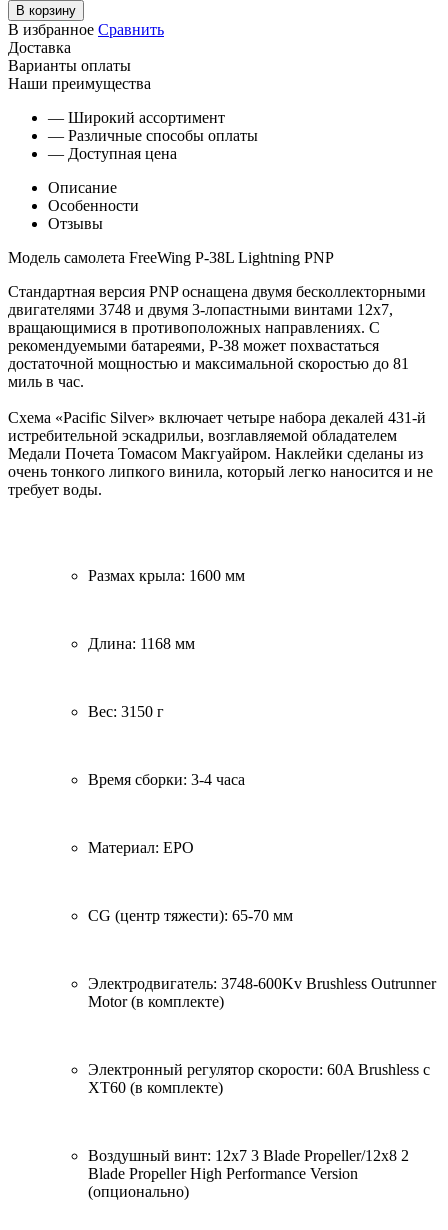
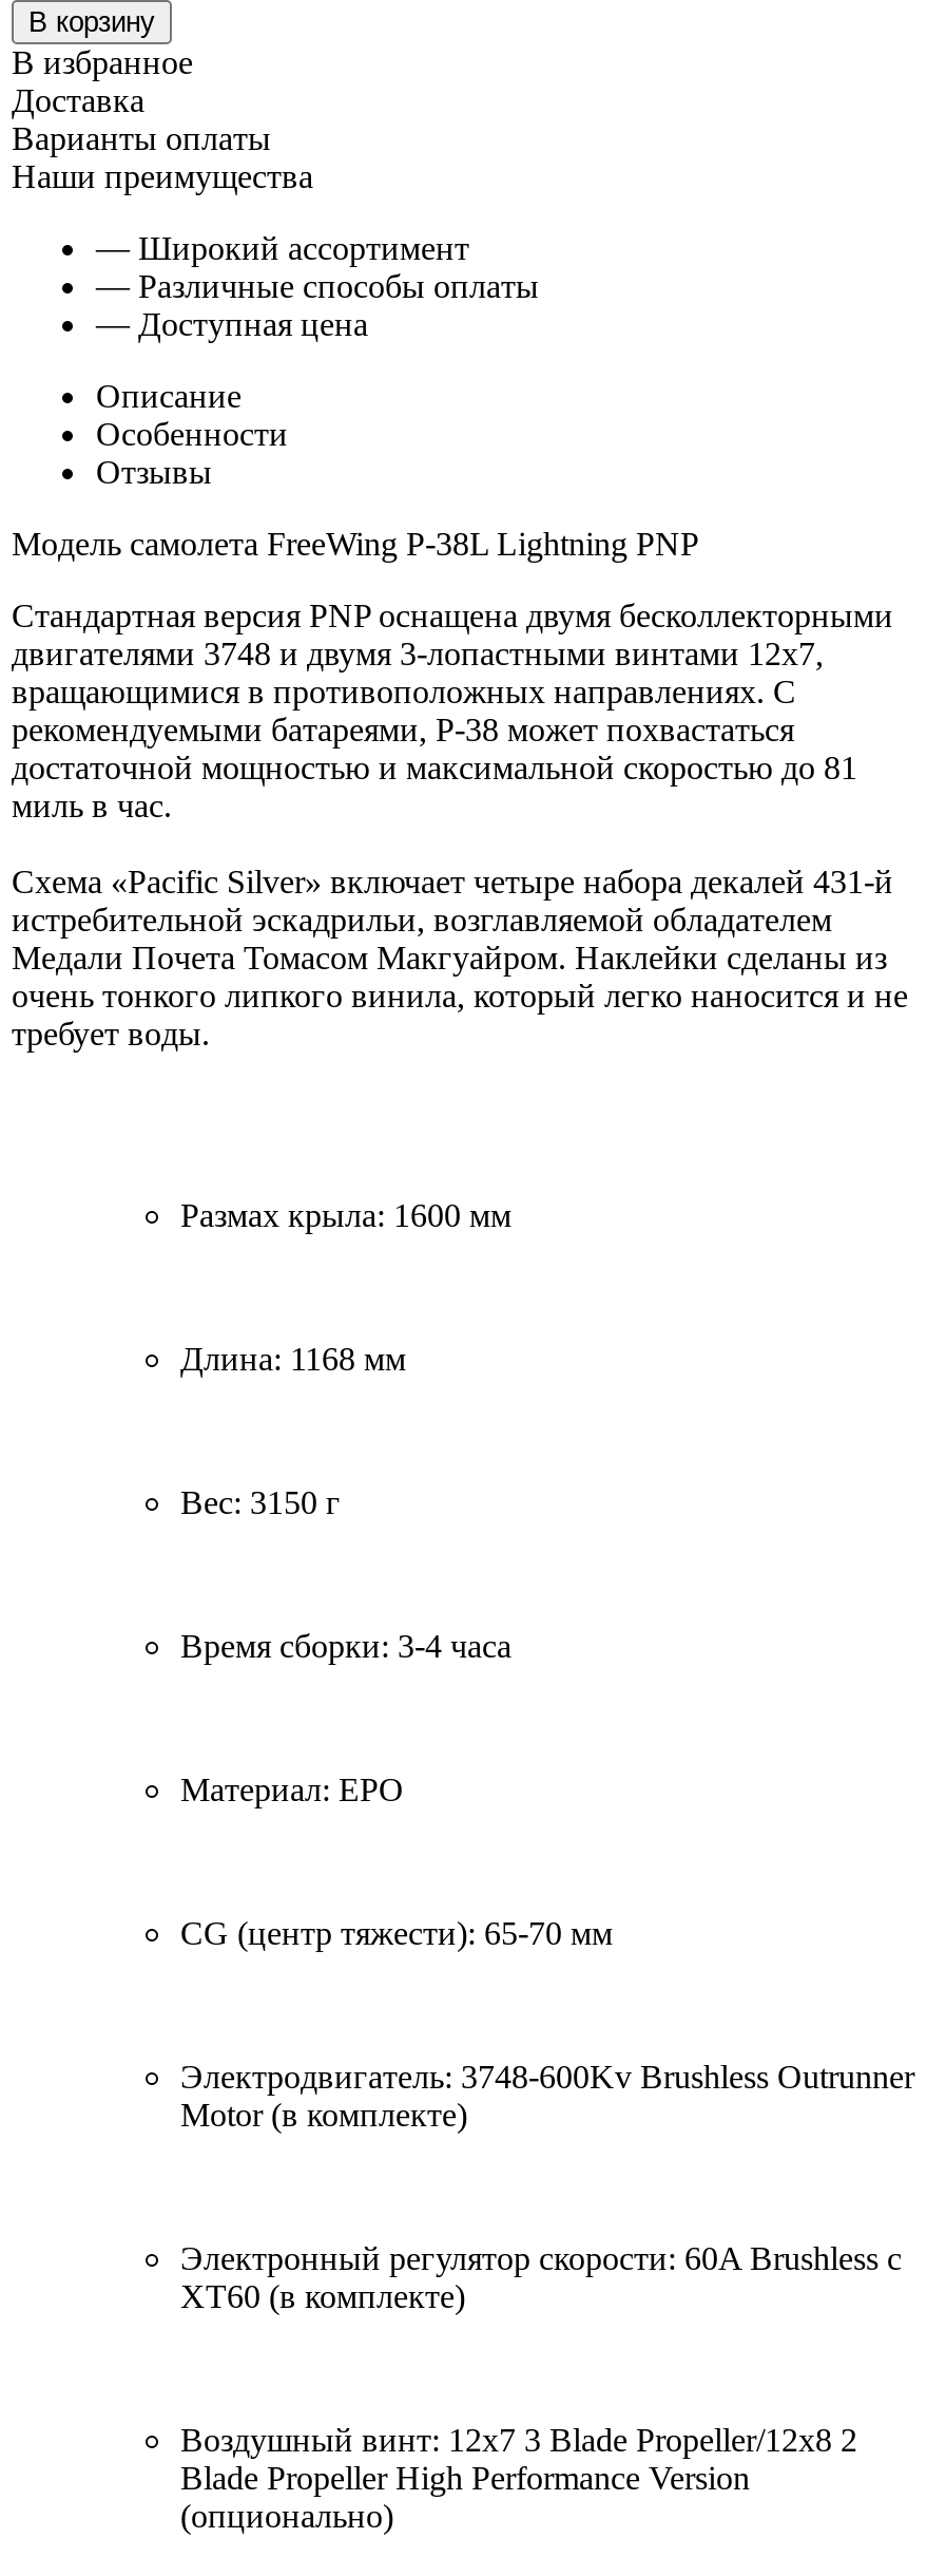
[8,21,164,38] В избранное Сравнить -> [12,45,193,81] В избранное

